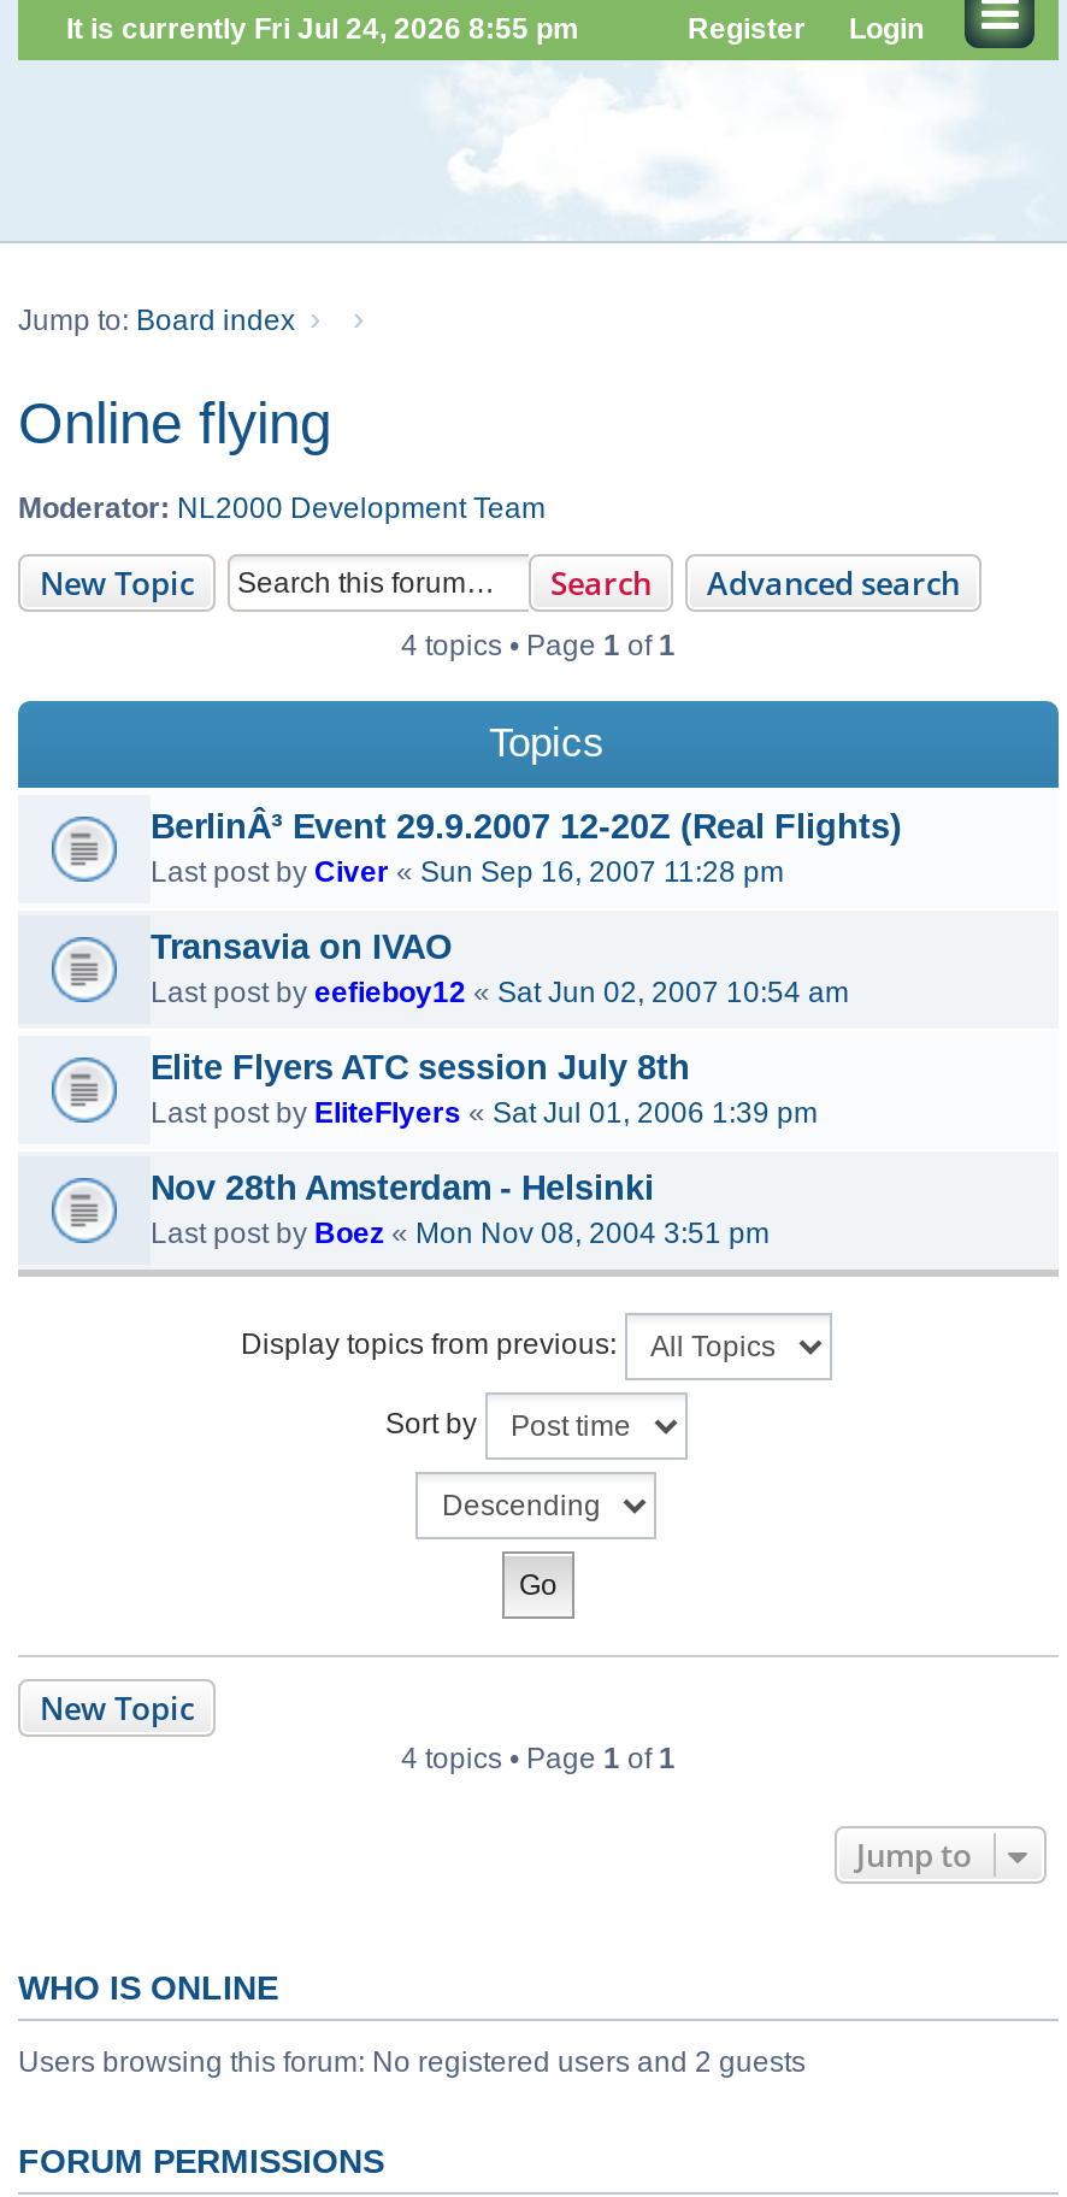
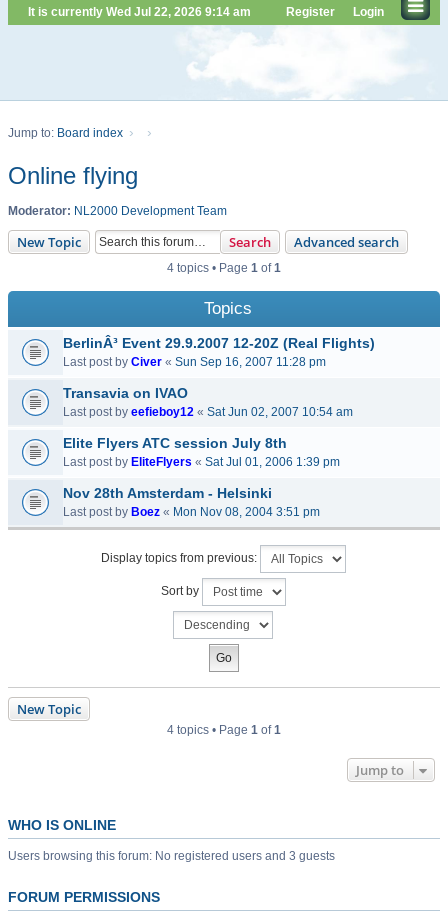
[66,12,579,46] It is currently Fri Jul 24, 2026 8:55 pm -> [28,5,251,19] It is currently Wed Jul 22, 2026 9:14 am
[18,2045,806,2079] Users browsing this forum: No registered users and 2 guests -> [8,849,335,863] Users browsing this forum: No registered users and 3 guests

